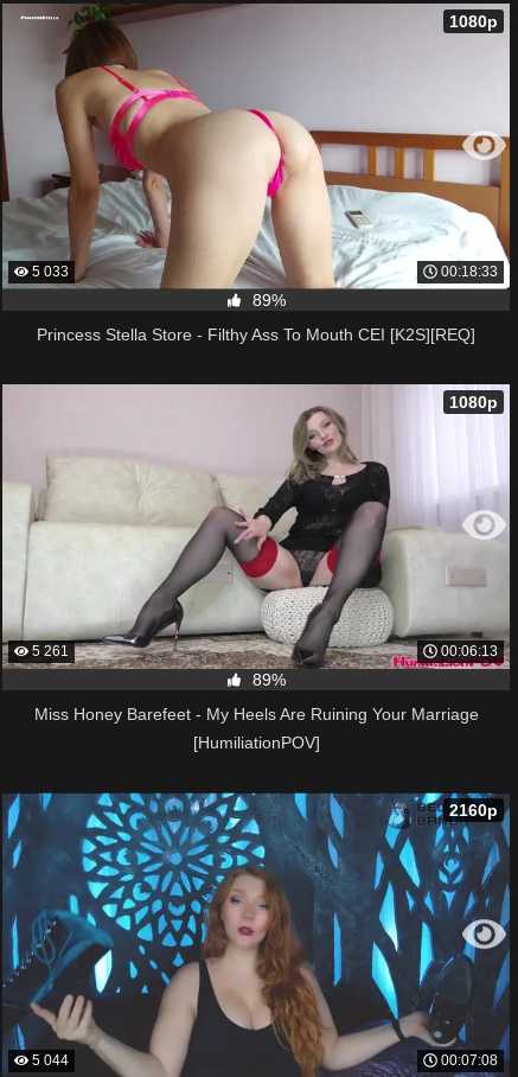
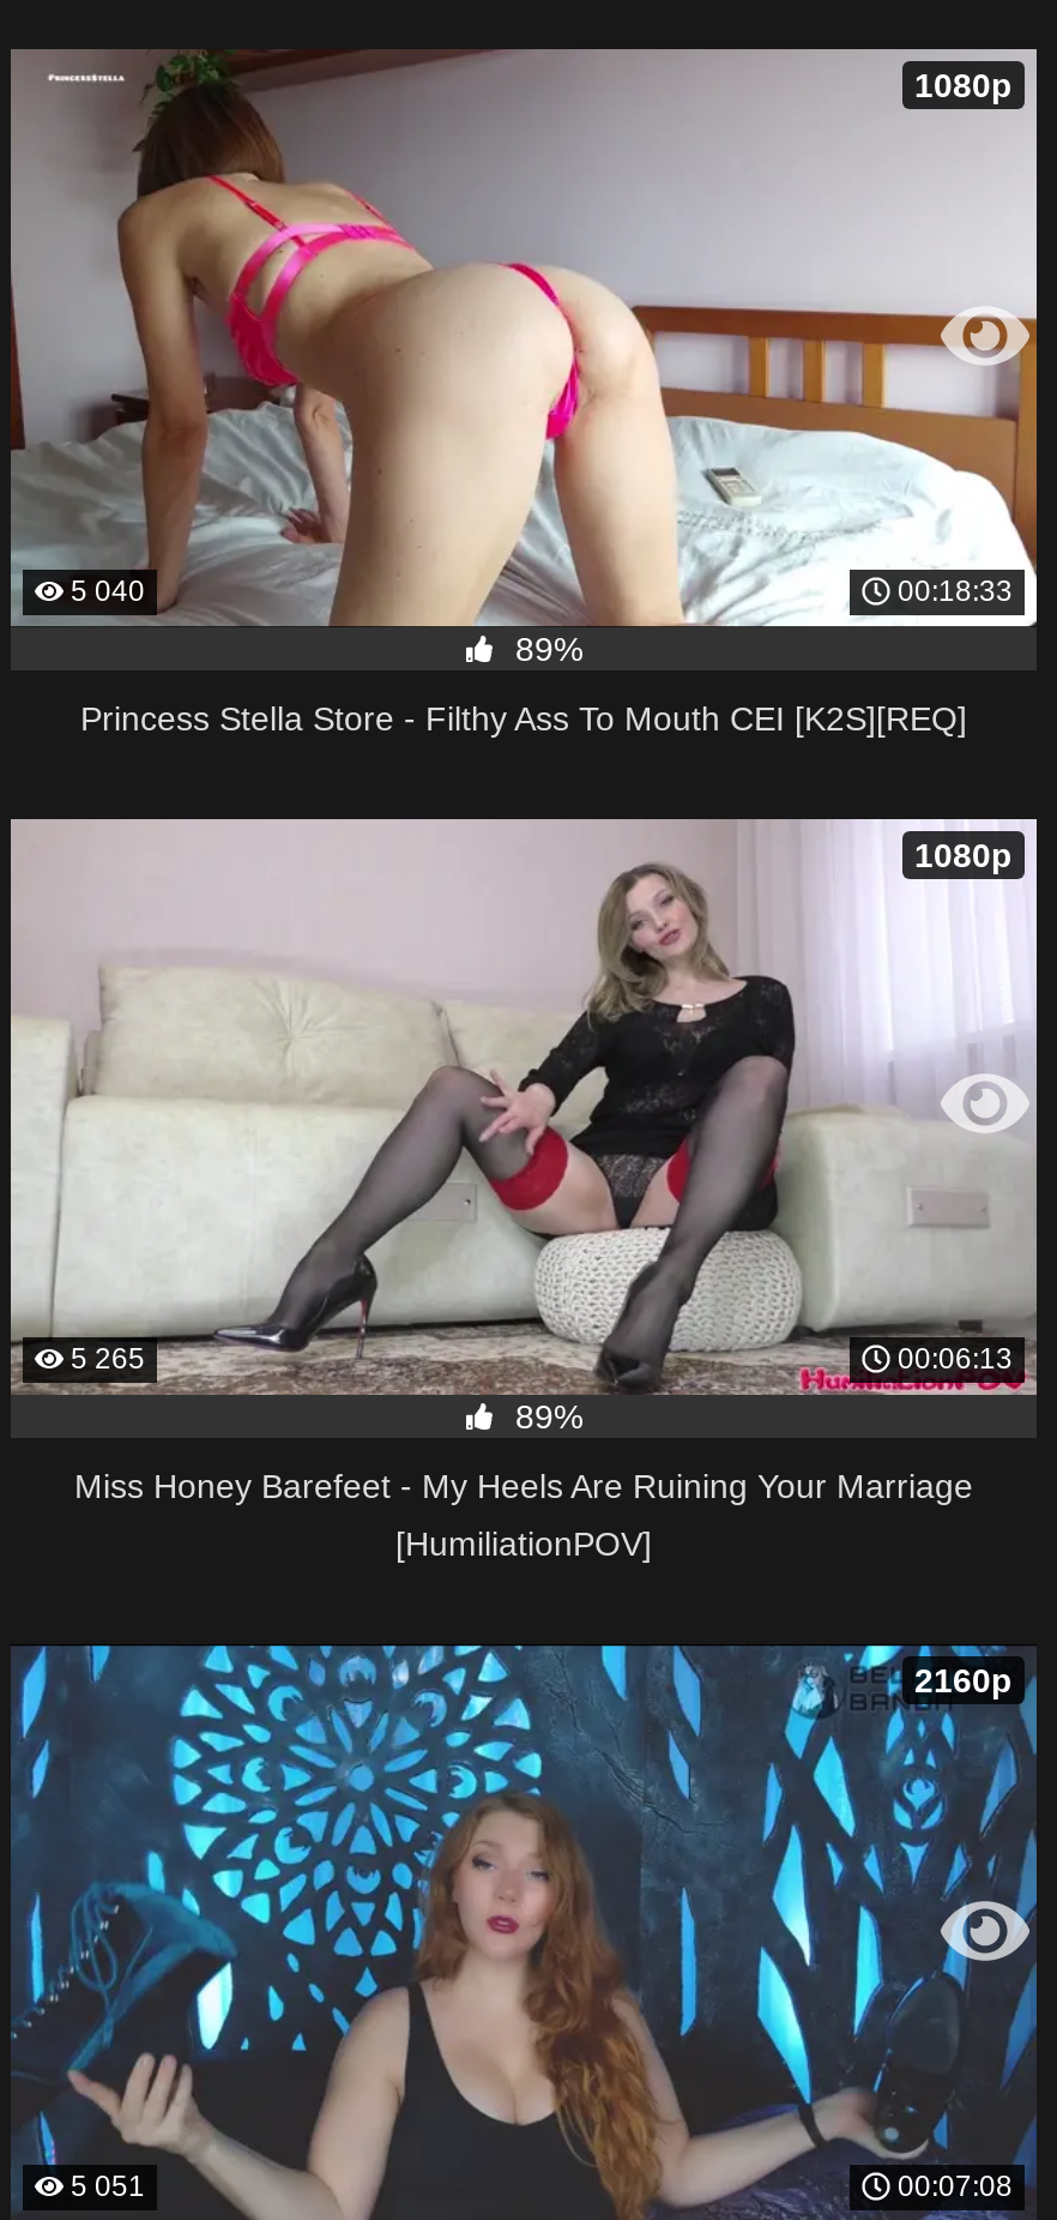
[28,263,69,280] 5 033 -> [64,574,145,607] 5 040
[28,643,69,660] 5 261 -> [64,1343,145,1377] 5 265
[28,1052,69,1069] 5 044 -> [64,2170,145,2204] 5 051

